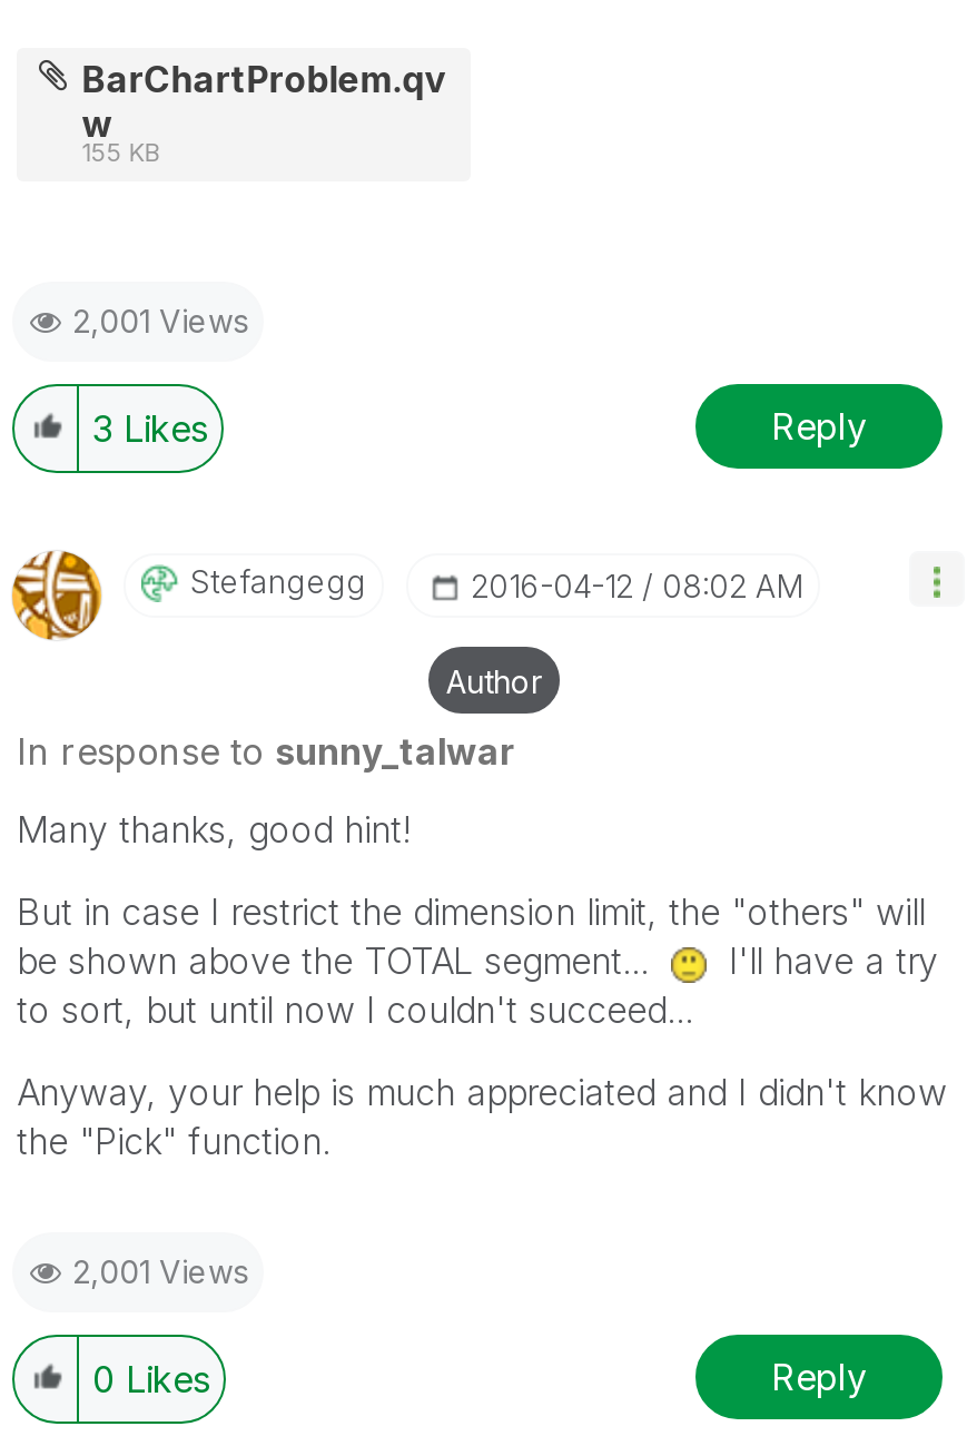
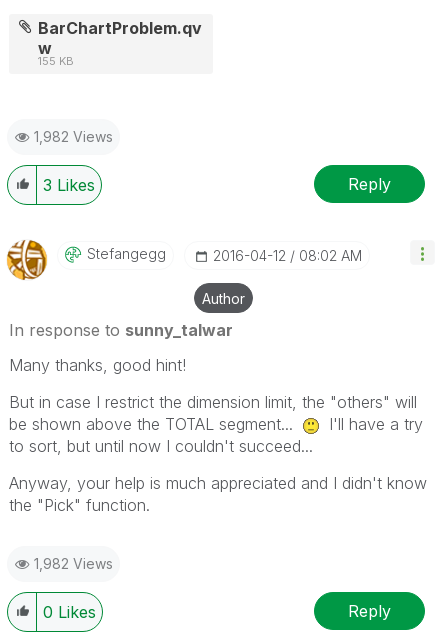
[72,302,248,340] 2,001 Views -> [34,128,113,145] 1,982 Views
[72,1253,248,1291] 2,001 Views -> [34,555,113,572] 1,982 Views

